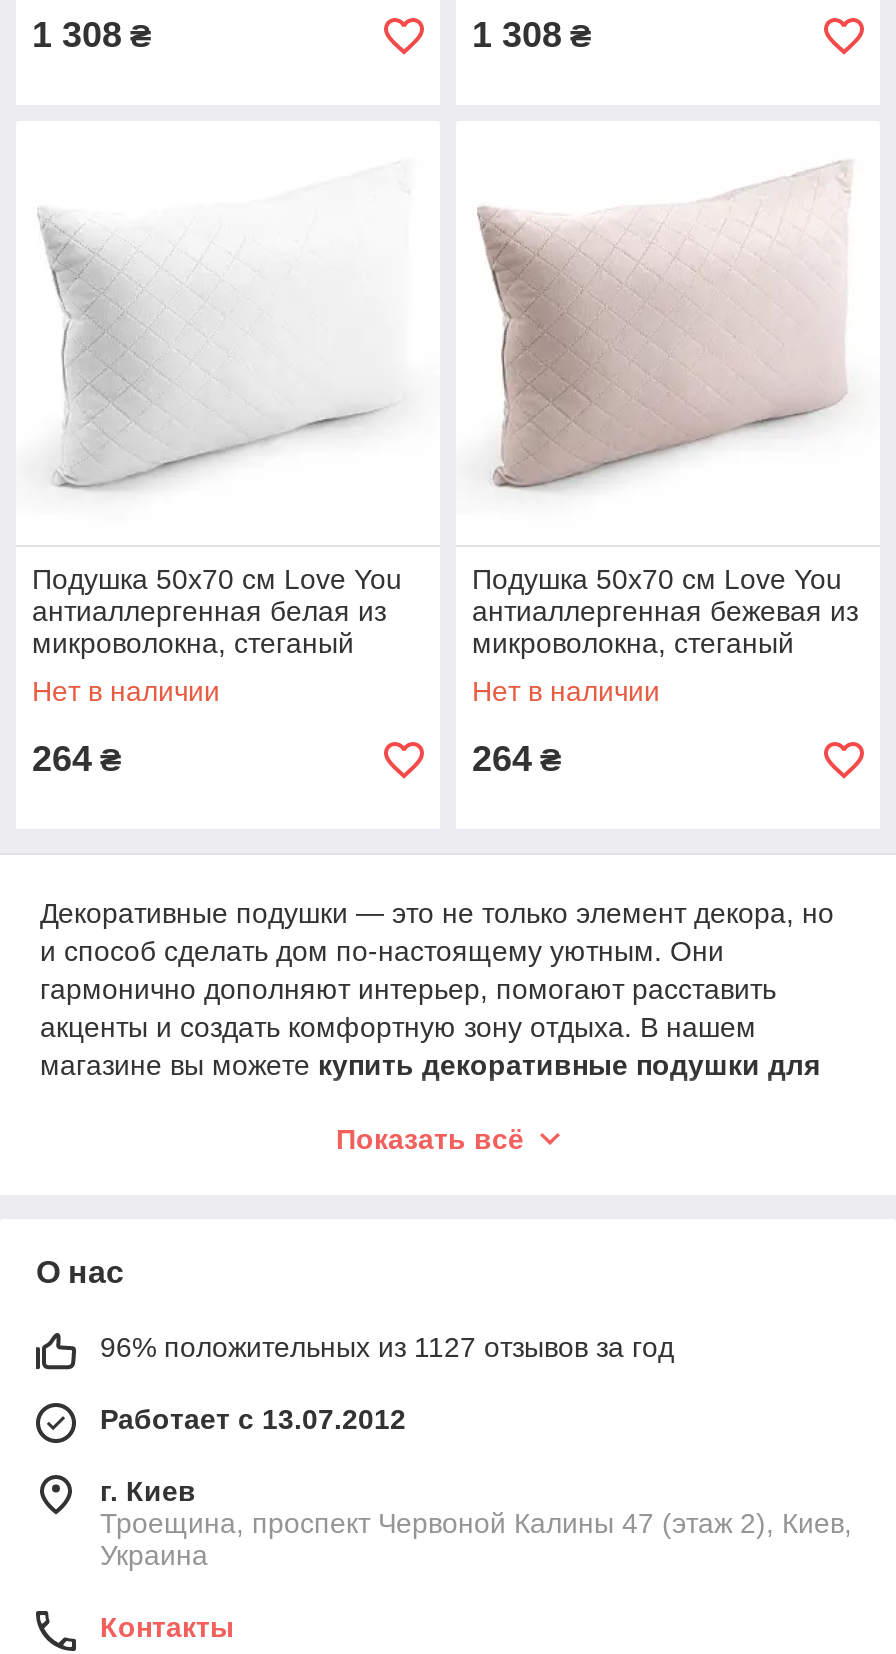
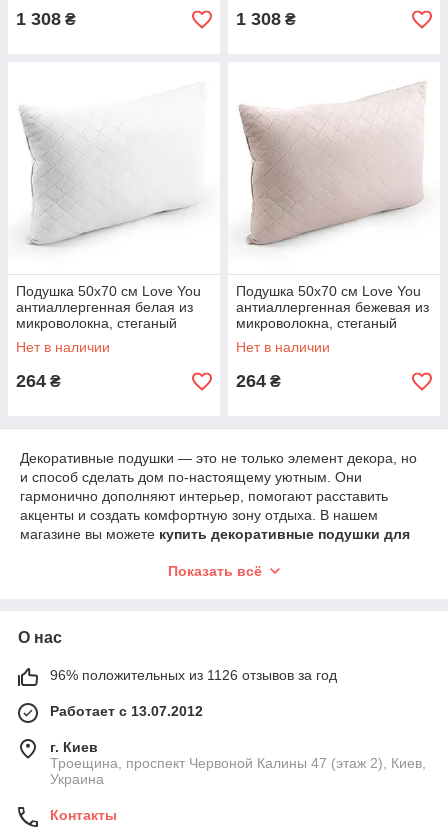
[100,1331,674,1363] 96% положительных из 1127 отзывов за год -> [50,667,337,683] 96% положительных из 1126 отзывов за год

